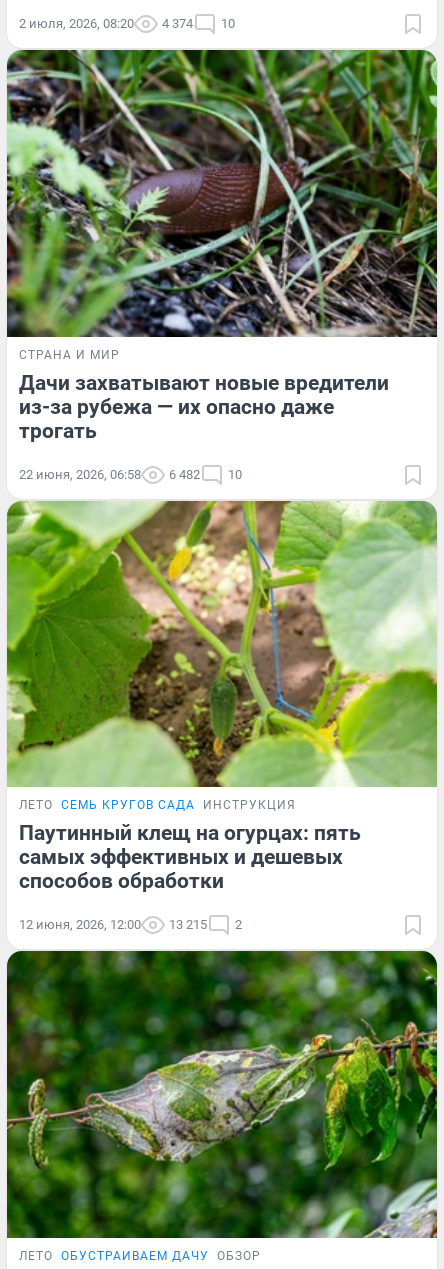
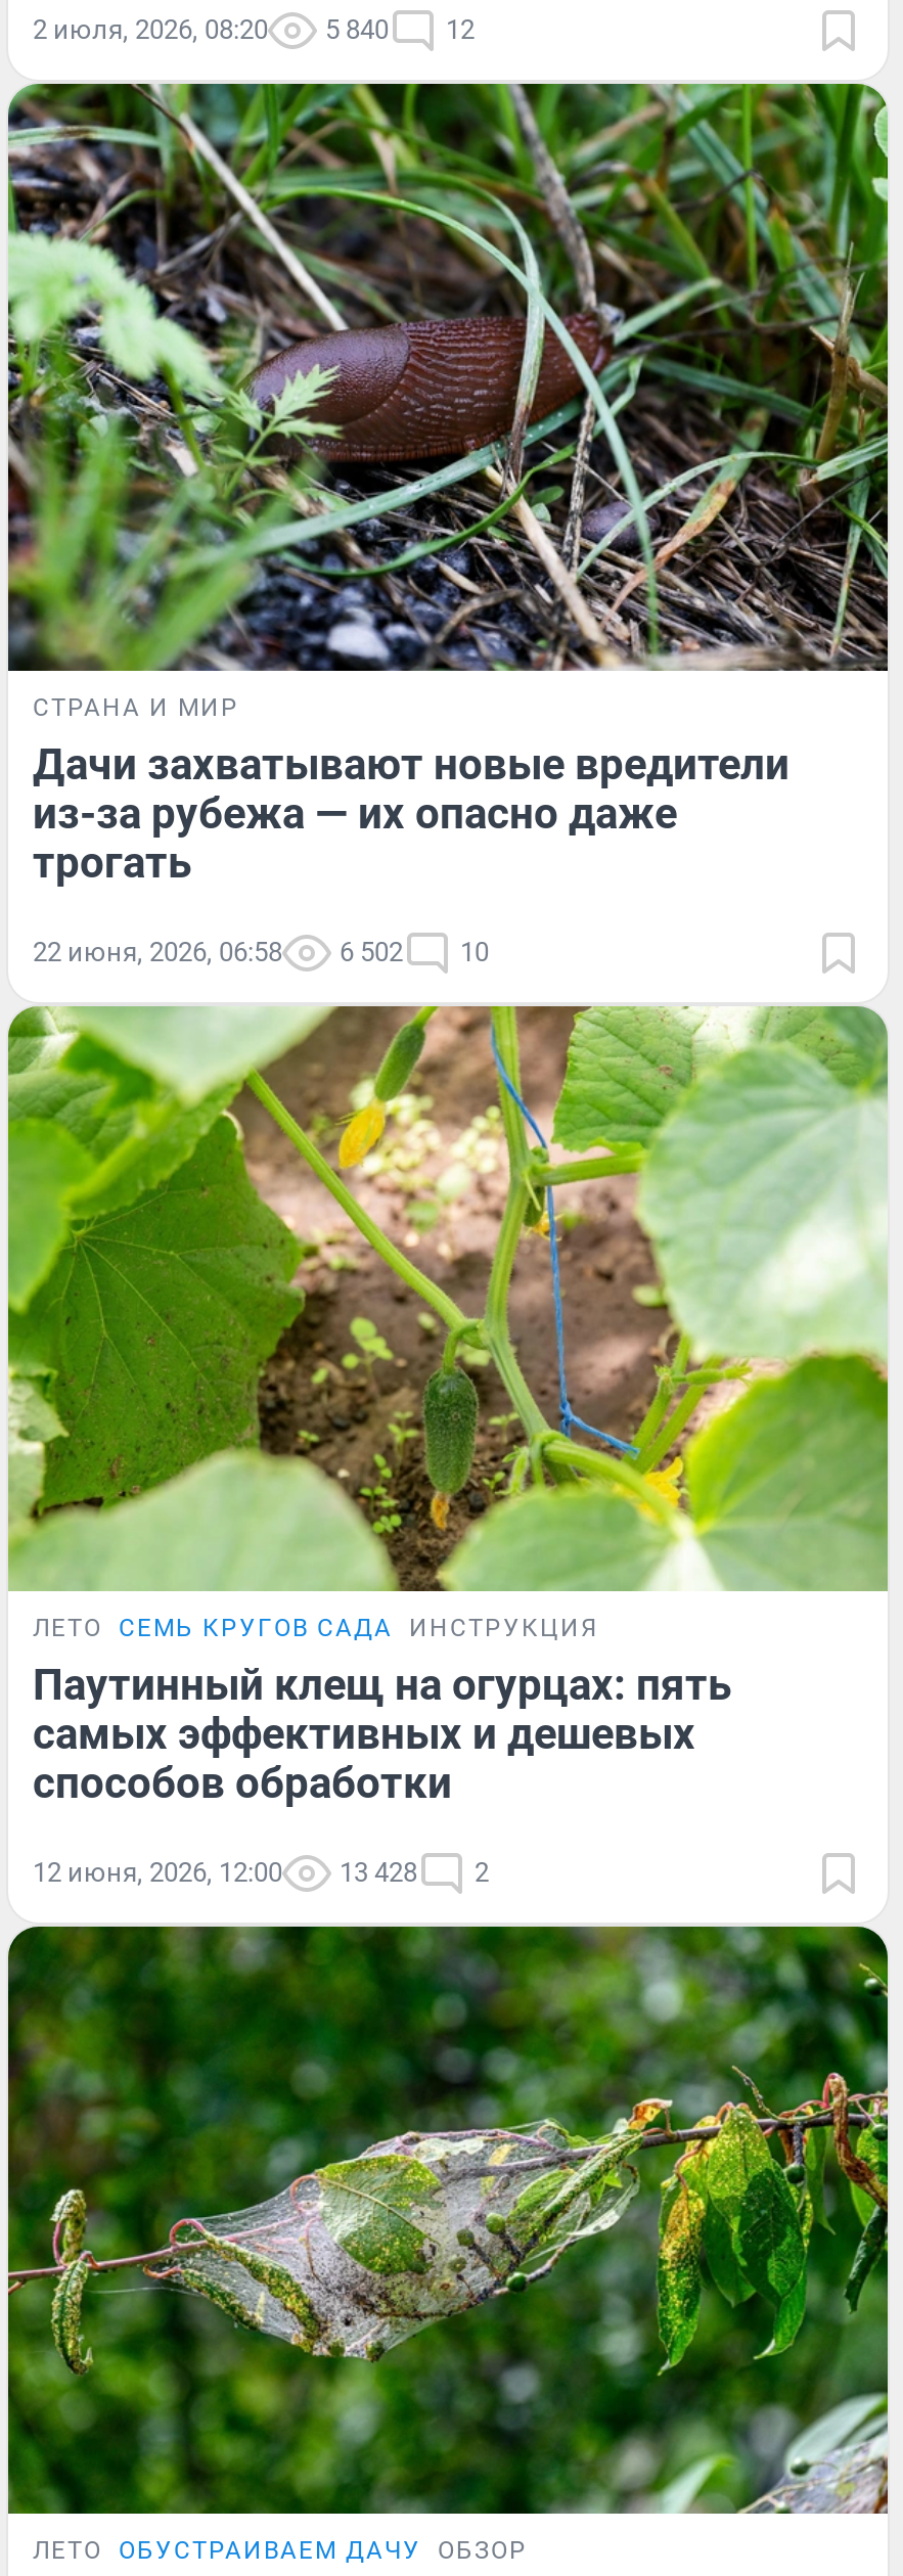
[162,16,193,31] 4 374 -> [325,14,389,45] 5 840
[221,16,235,31] 10 -> [446,14,475,45] 12
[19,467,242,482] 22 июня, 2026, 06:58 6 482 10 -> [33,936,489,967] 22 июня, 2026, 06:58 6 502 10
[19,917,242,932] 12 июня, 2026, 12:00 13 215 2 -> [33,1858,489,1888] 12 июня, 2026, 12:00 13 428 2

